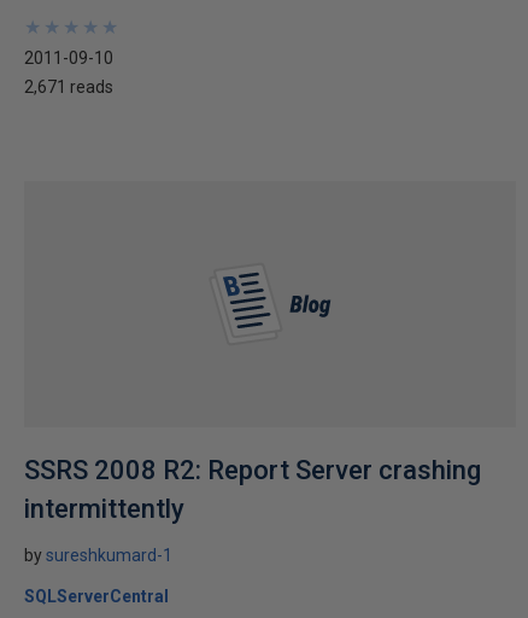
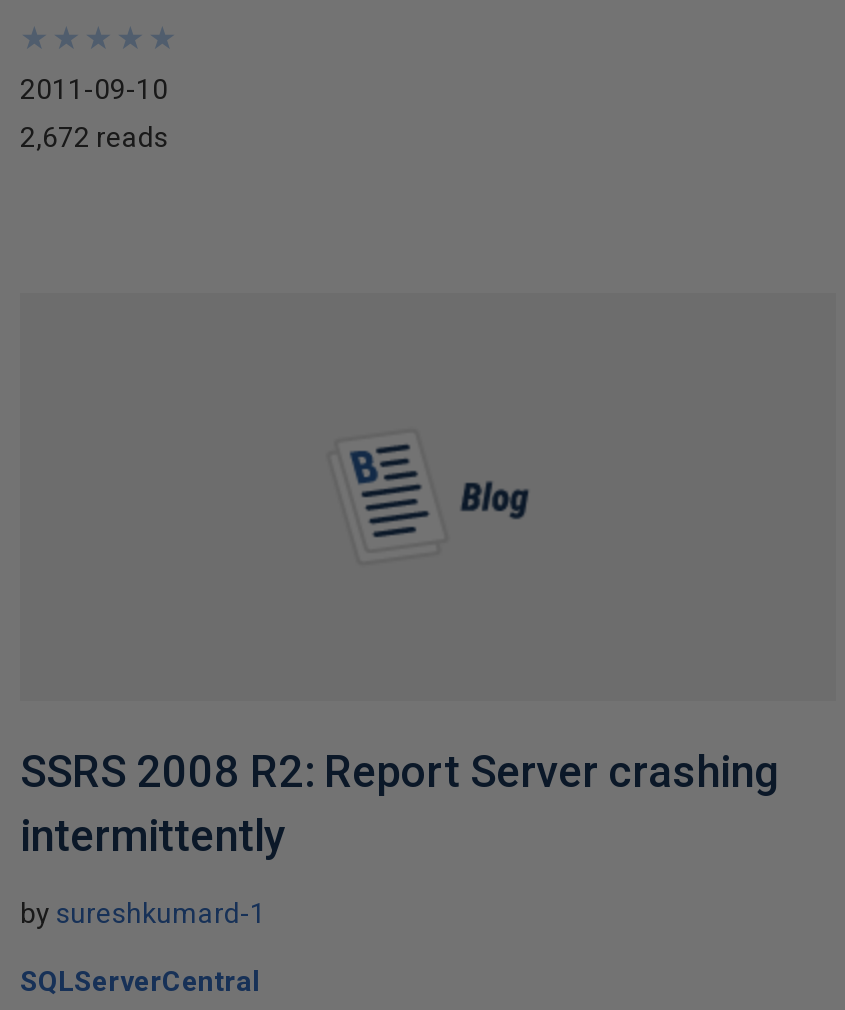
[24,77,113,97] 2,671 reads -> [20,121,168,153] 2,672 reads

